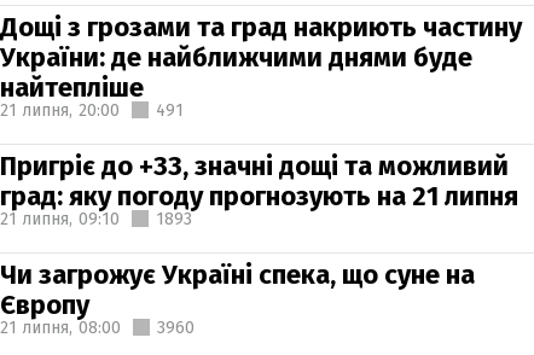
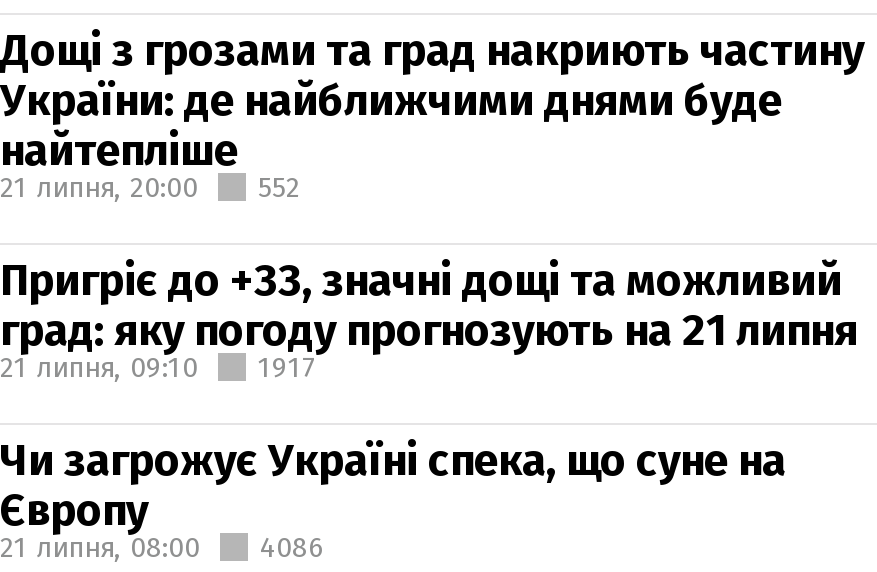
[0,100,184,120] 21 липня, 20:00 491 -> [0,170,300,204] 21 липня, 20:00 552
[156,208,192,229] 1893 -> [258,350,316,384] 1917
[0,317,195,337] 21 липня, 08:00 3960 -> [0,530,324,564] 21 липня, 08:00 4086

